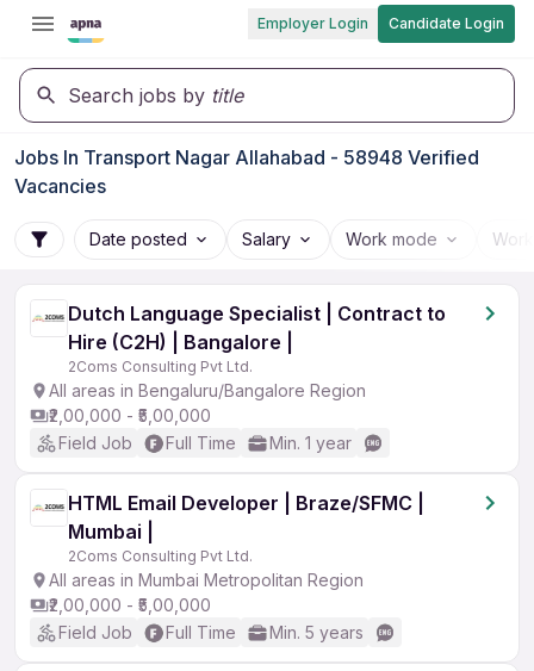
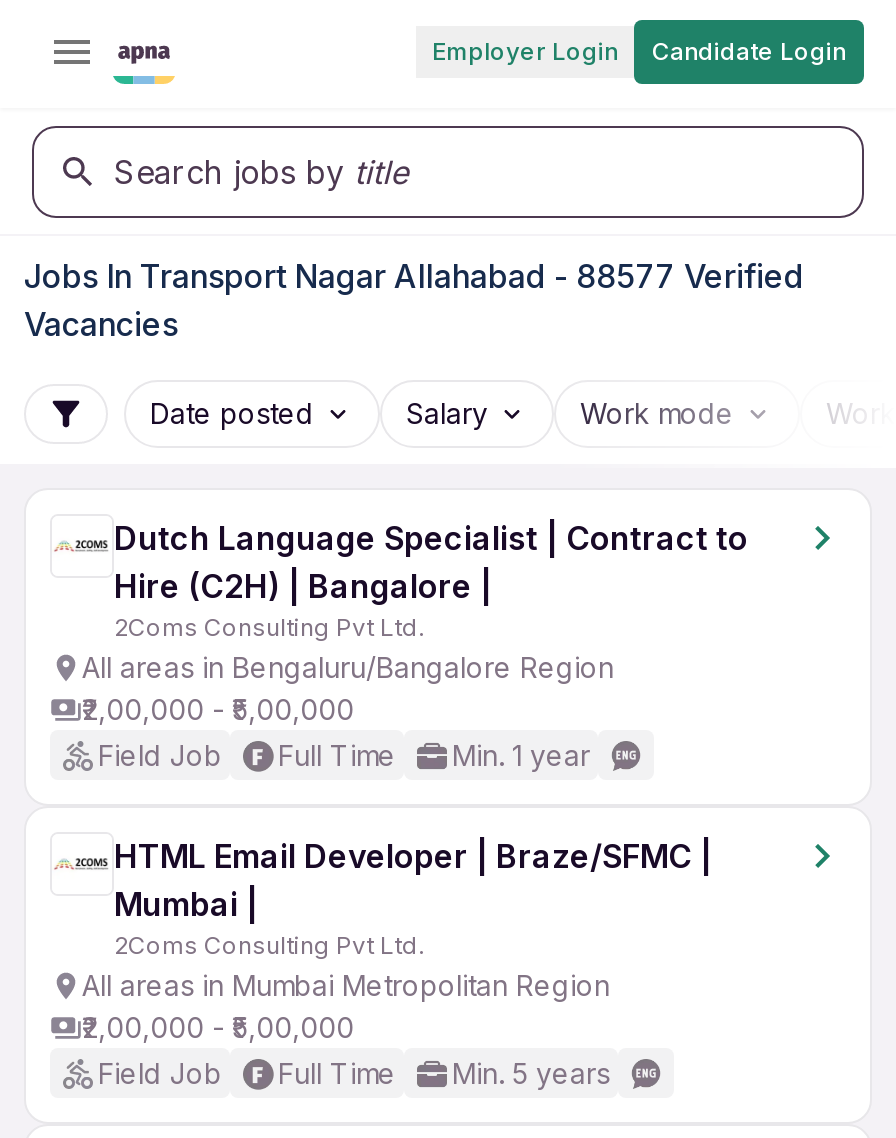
[14,145,479,169] Jobs In Transport Nagar Allahabad - 58948 Verified -> [24,256,804,296] Jobs In Transport Nagar Allahabad - 88577 Verified

